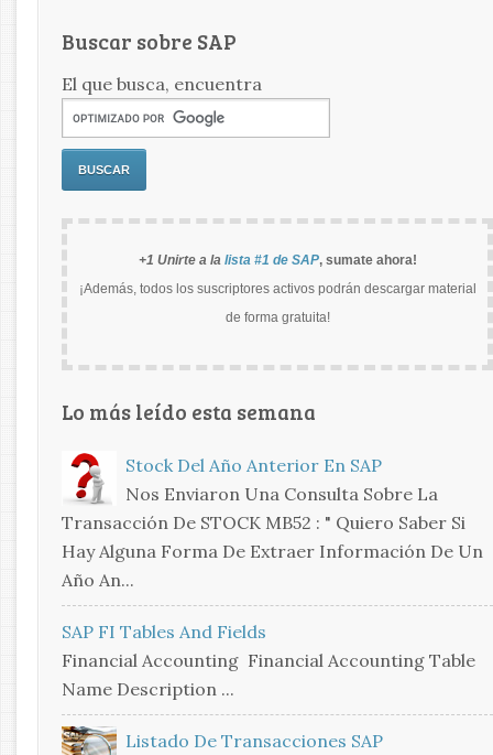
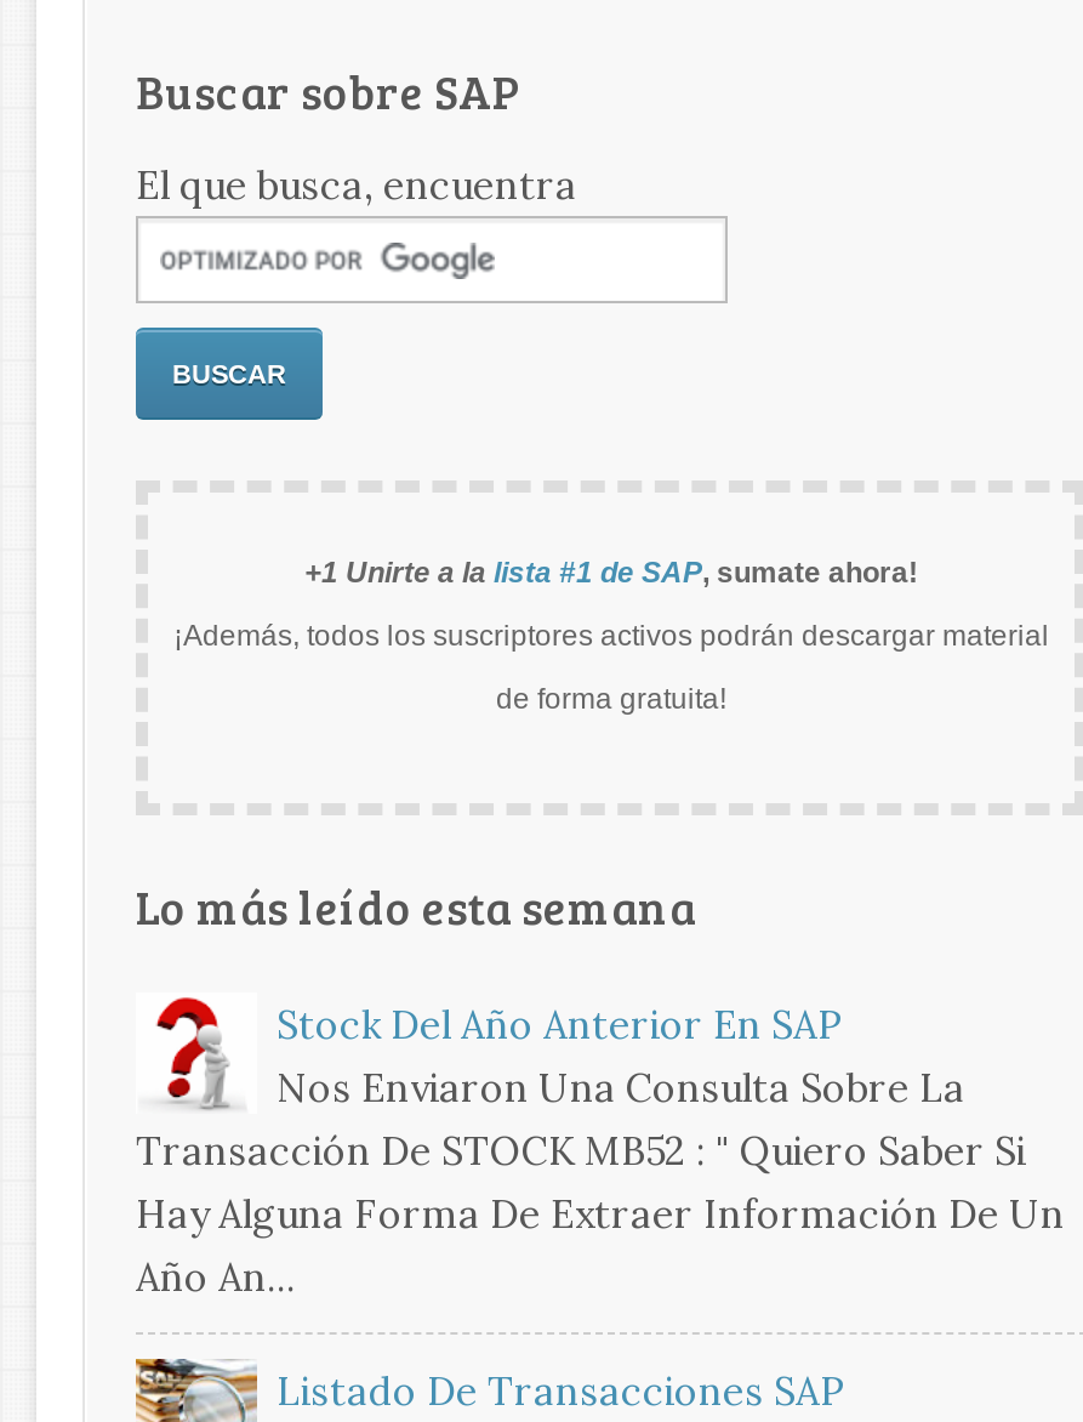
[62,621,475,700] SAP FI Tables And Fields | Financial Accounting Financial Accounting Table | Name Description ... -> none

